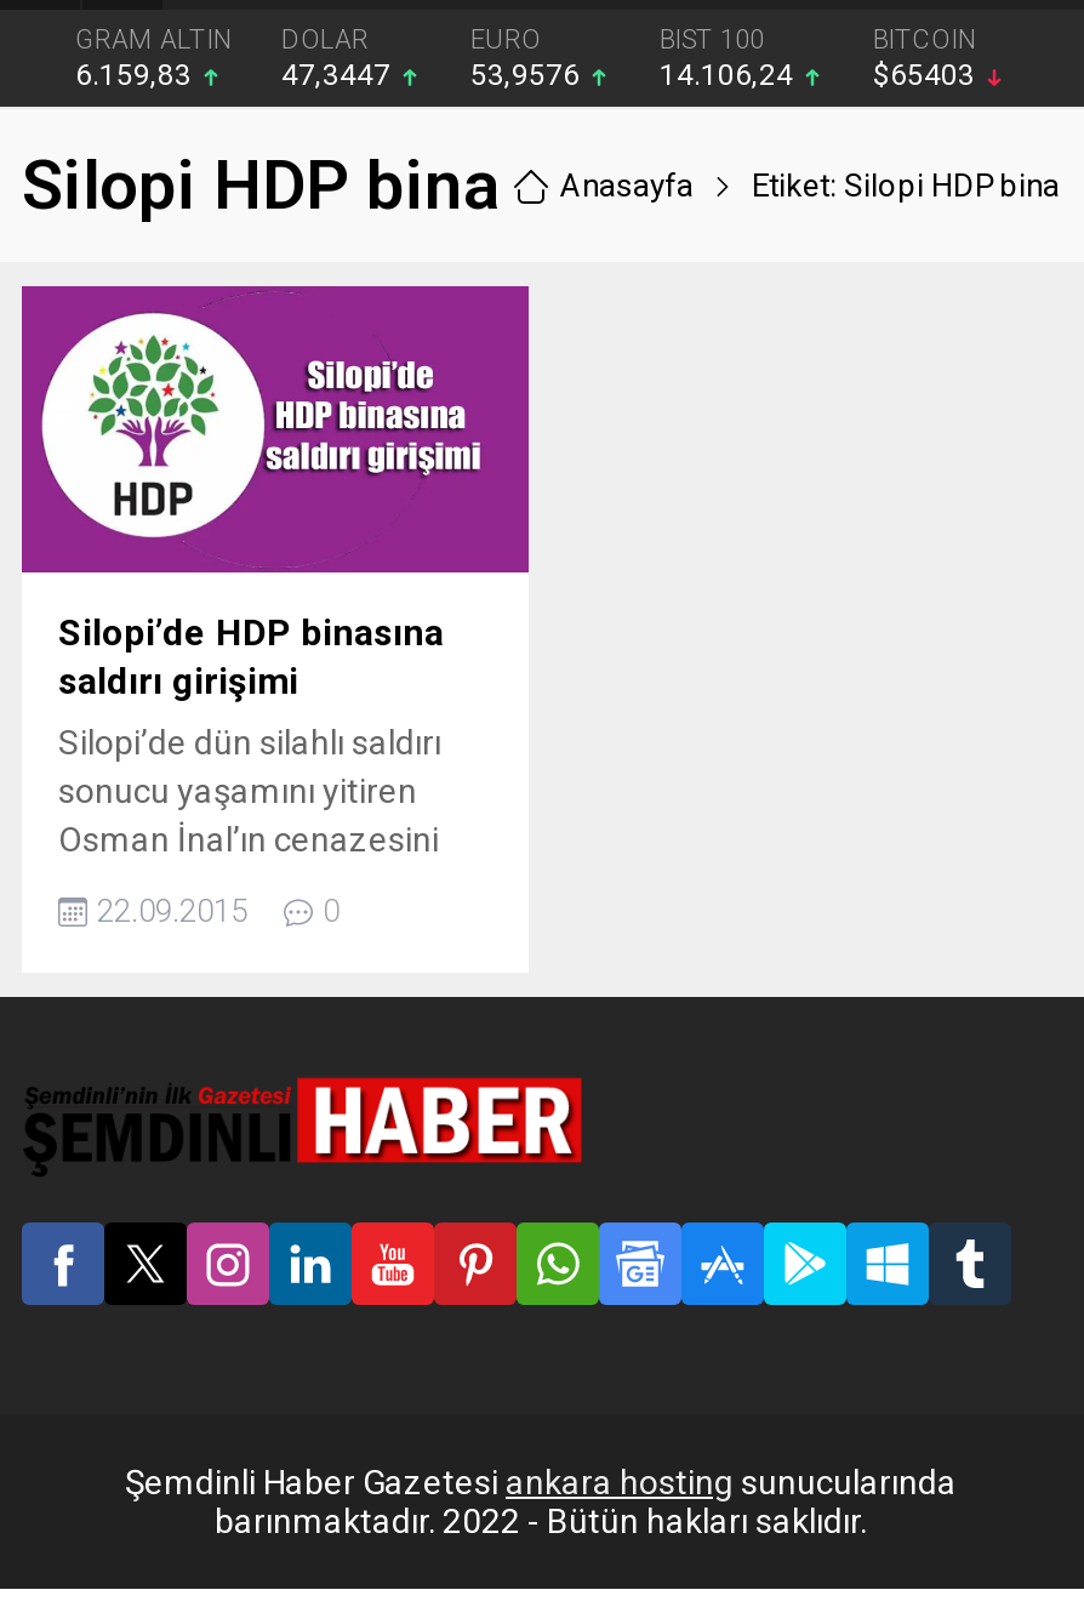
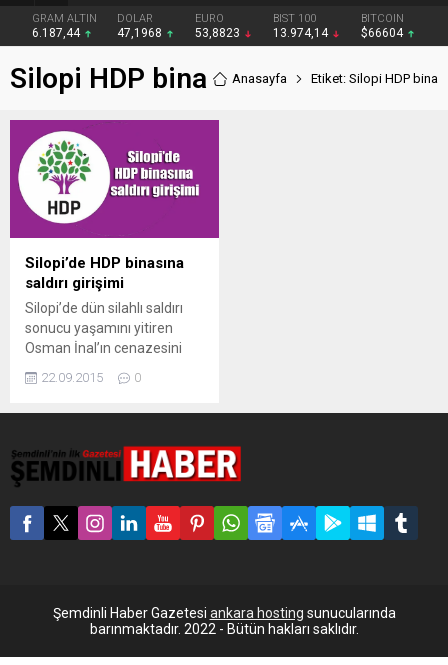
[75,58,199,92] 6.159,83 -> [32,26,83,40] 6.187,44
[281,58,398,92] 47,3447 -> [117,26,165,40] 47,1968
[470,58,587,92] 53,9576 -> [195,26,243,40] 53,8823
[660,58,800,92] 14.106,24 -> [273,26,331,40] 13.974,14
[873,58,982,92] $65403 -> [361,26,406,40] $66604

